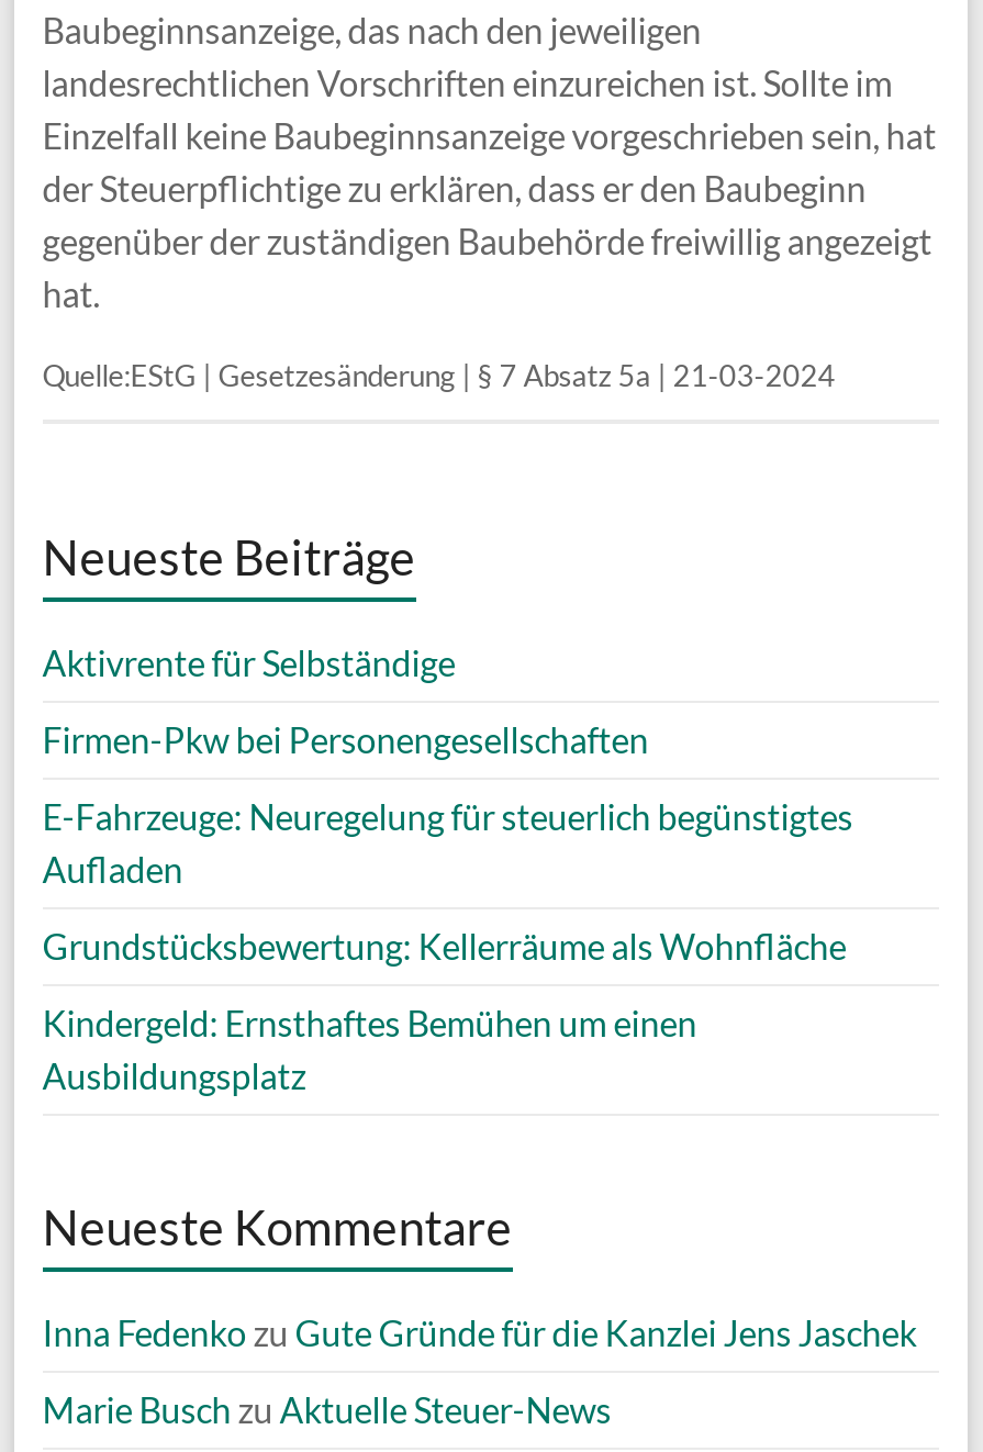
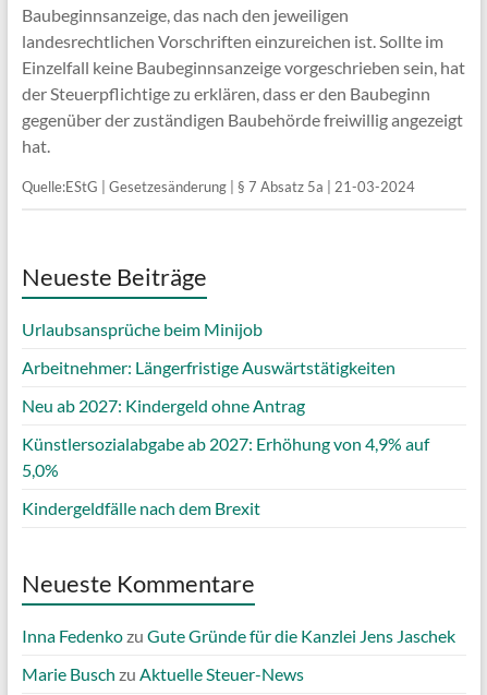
[42,641,455,683] Aktivrente für Selbständige -> [22,318,262,339] Urlaubsansprüche beim Minijob
[42,718,649,760] Firmen-Pkw bei Personengesellschaften -> [22,357,395,377] Arbeitnehmer: Längerfristige Auswärtstätigkeiten
[42,795,853,889] E-Fahrzeuge: Neuregelung für steuerlich begünstigtes | Aufladen -> [22,395,305,416] Neu ab 2027: Kindergeld ohne Antrag
[42,925,846,966] Grundstücksbewertung: Kellerräume als Wohnfläche -> [22,433,429,480] Künstlersozialabgabe ab 2027: Erhöhung von 4,9% auf | 5,0%
[42,1001,697,1096] Kindergeld: Ernsthaftes Bemühen um einen | Ausbildungsplatz -> [22,497,260,518] Kindergeldfälle nach dem Brexit

